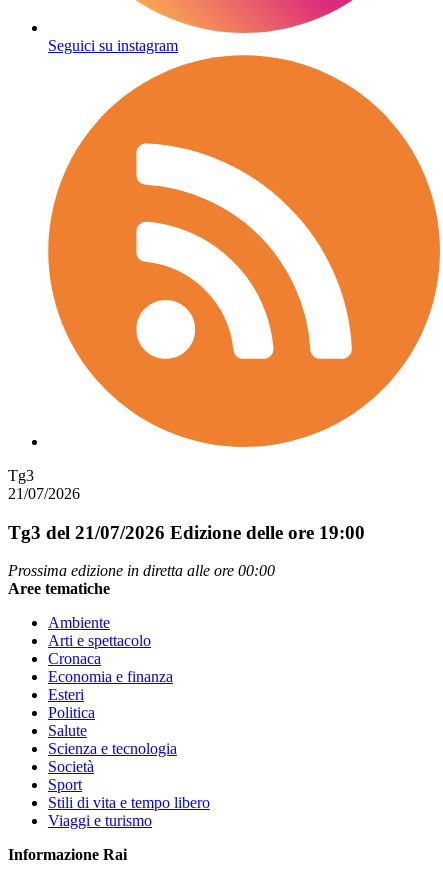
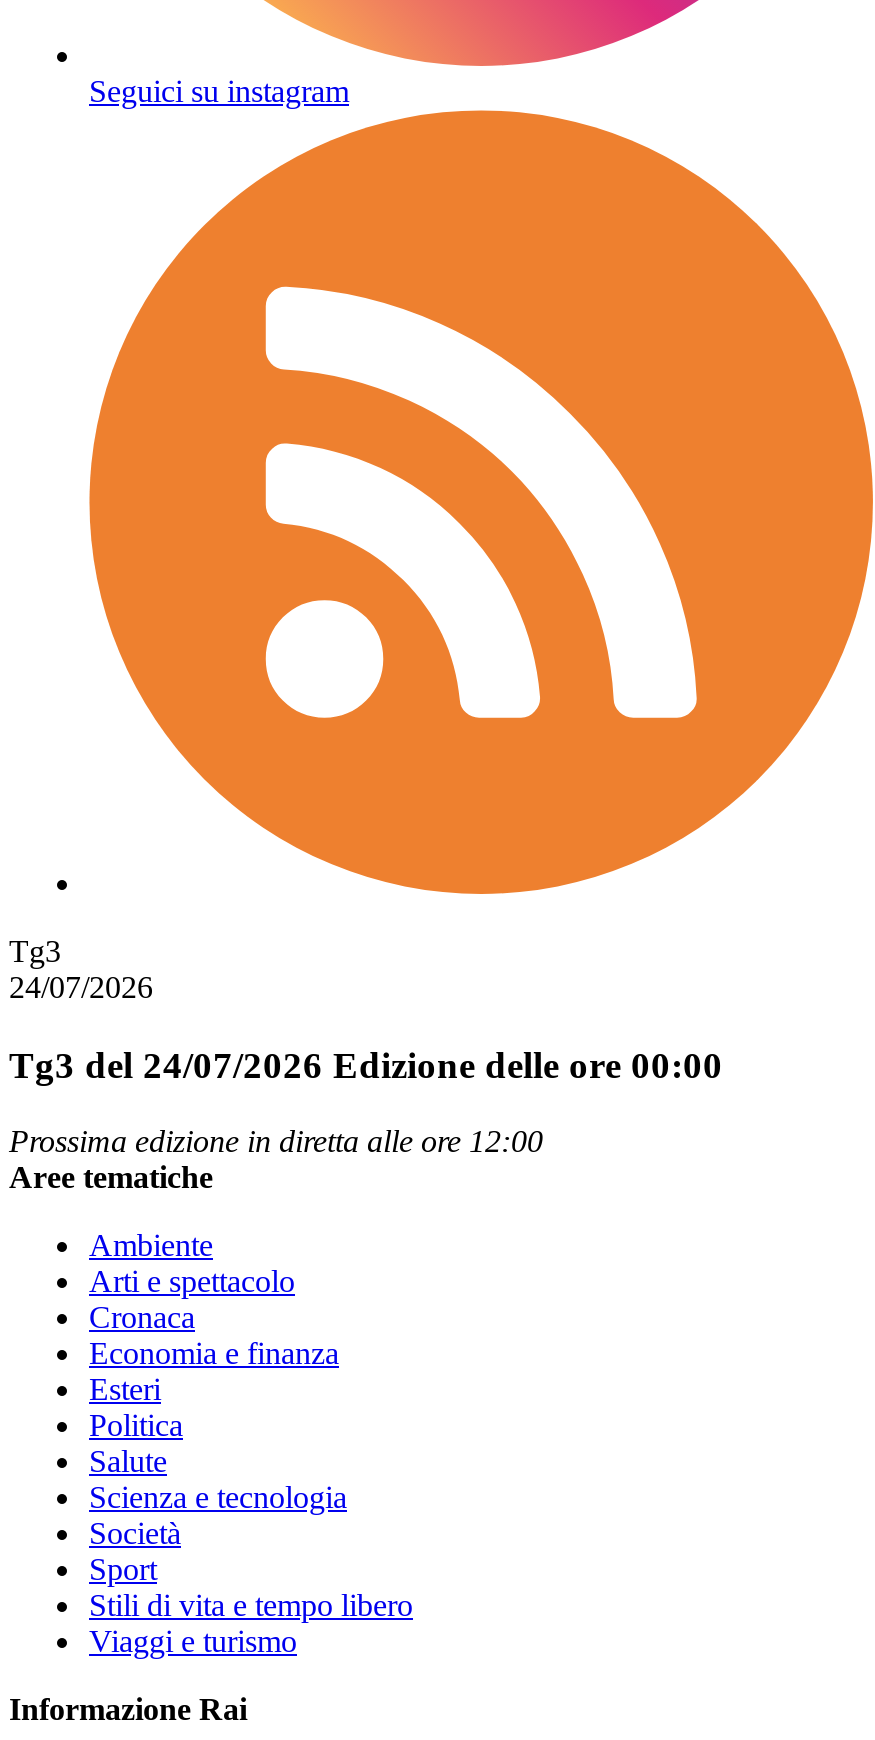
[8,485,80,502] 21/07/2026 -> [9,970,153,1004] 24/07/2026
[8,522,365,543] Tg3 del 21/07/2026 Edizione delle ore 19:00 -> [9,1043,723,1085] Tg3 del 24/07/2026 Edizione delle ore 00:00
[8,562,275,579] Prossima edizione in diretta alle ore 00:00 -> [9,1125,543,1159] Prossima edizione in diretta alle ore 12:00

